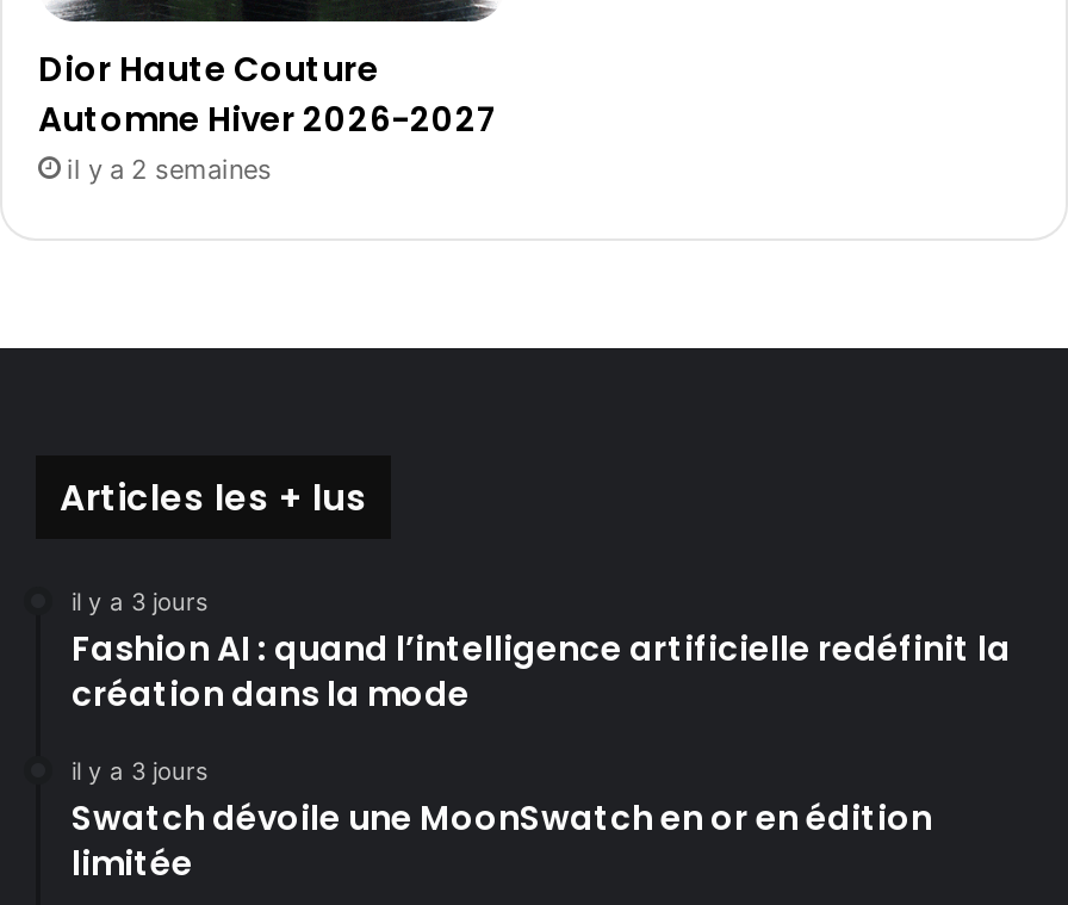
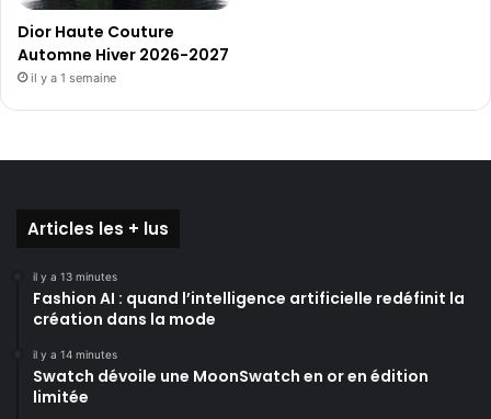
[67,153,272,186] il y a 2 semaines -> [31,70,116,86] il y a 1 semaine
[72,587,207,616] il y a 3 jours -> [33,270,117,283] il y a 13 minutes
[72,756,207,785] il y a 3 jours -> [33,348,117,361] il y a 14 minutes

